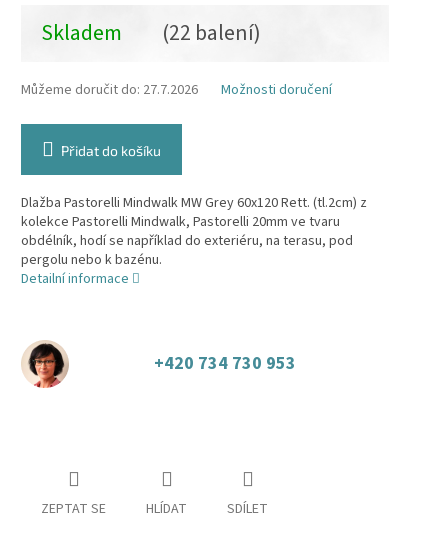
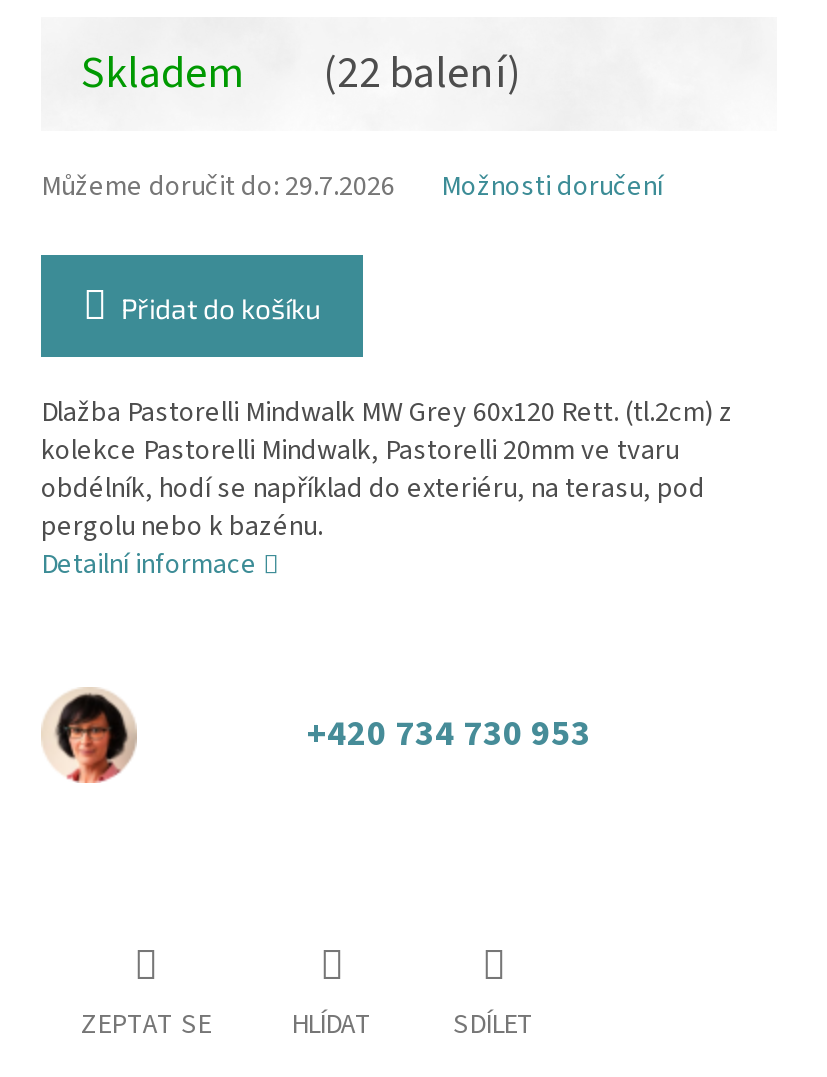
[21,80,198,100] Můžeme doručit do: 27.7.2026 -> [41,167,395,207] Můžeme doručit do: 29.7.2026

